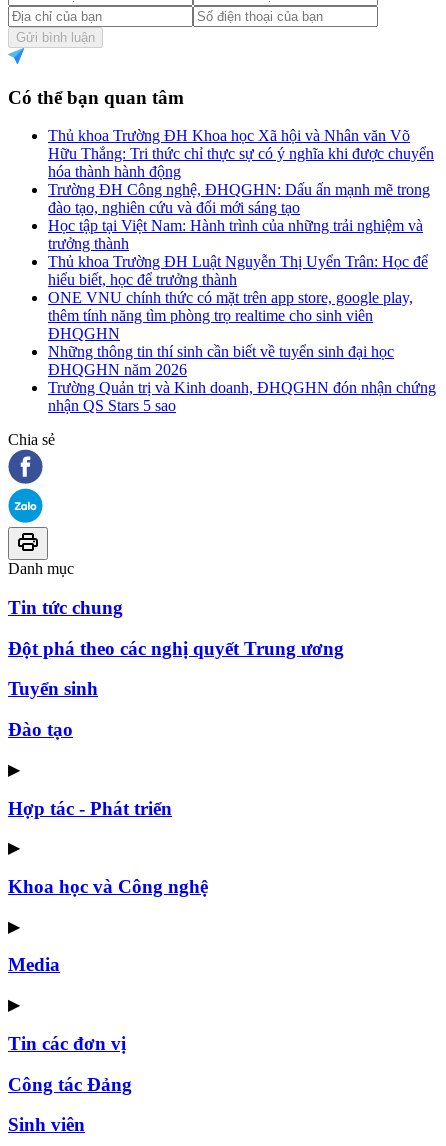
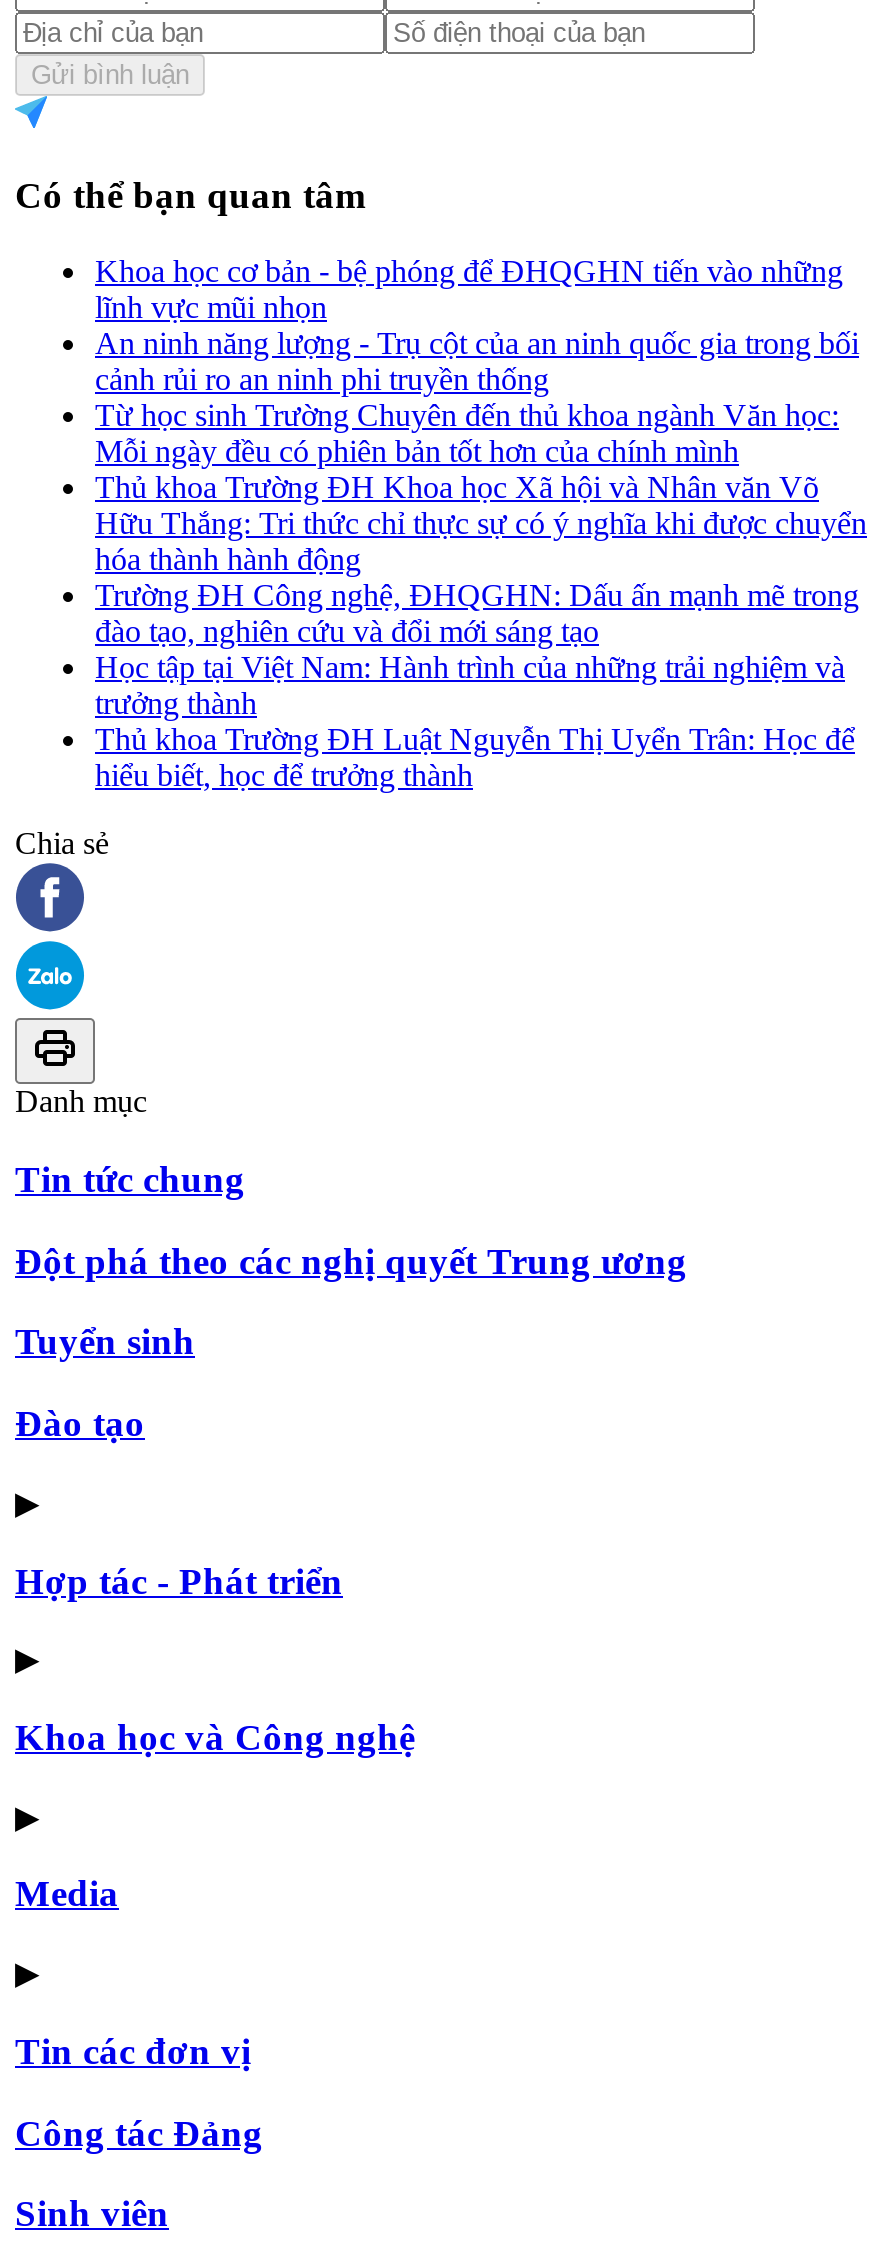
none -> [95,254,859,468] Khoa học cơ bản - bệ phóng để ĐHQGHN tiến vào những | lĩnh vực mũi nhọn | An ninh năng lượng - Trụ cột của an ninh quốc gia trong bối | cảnh rủi ro an ninh phi truyền thống | Từ học sinh Trường Chuyên đến thủ khoa ngành Văn học: | Mỗi ngày đều có phiên bản tốt hơn của chính mình
moved [48,127,434,288] -> [95,470,867,792]: Thủ khoa Trường ĐH Khoa học Xã hội và Nhân văn Võ | Hữu Thắng: Tri thức chỉ thực sự có ý nghĩa khi được chuyển | hóa thành hành động | ... | Thủ khoa Trường ĐH Luật Nguyễn Thị Uyển Trân: Học để | hiểu biết, học để trưởng thành
[48,289,436,414] ONE VNU chính thức có mặt trên app store, google play, | thêm tính năng tìm phòng trọ realtime cho sinh viên | ĐHQGHN | Những thông tin thí sinh cần biết về tuyển sinh đại học | ĐHQGHN năm 2026 | Trường Quản trị và Kinh doanh, ĐHQGHN đón nhận chứng | nhận QS Stars 5 sao -> none

